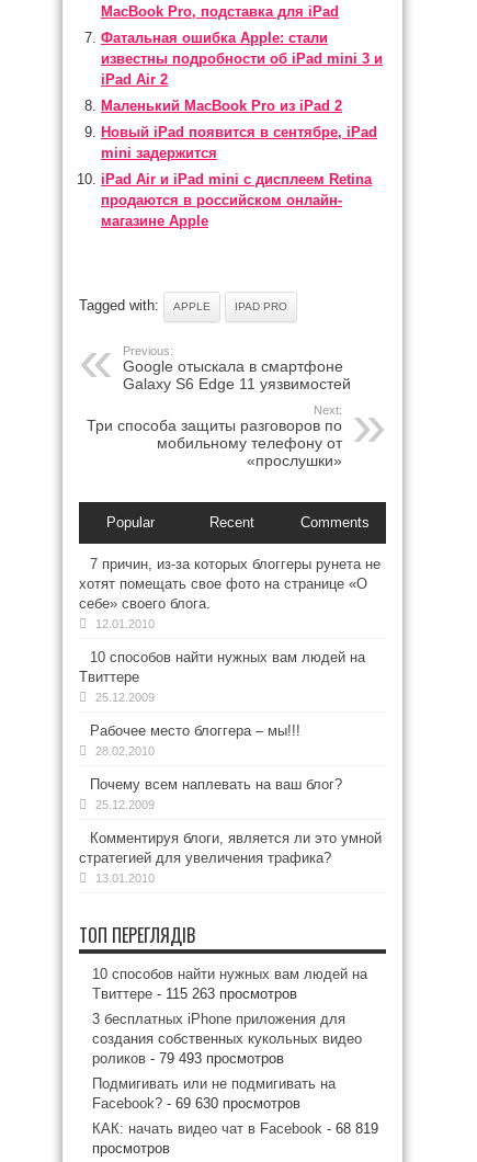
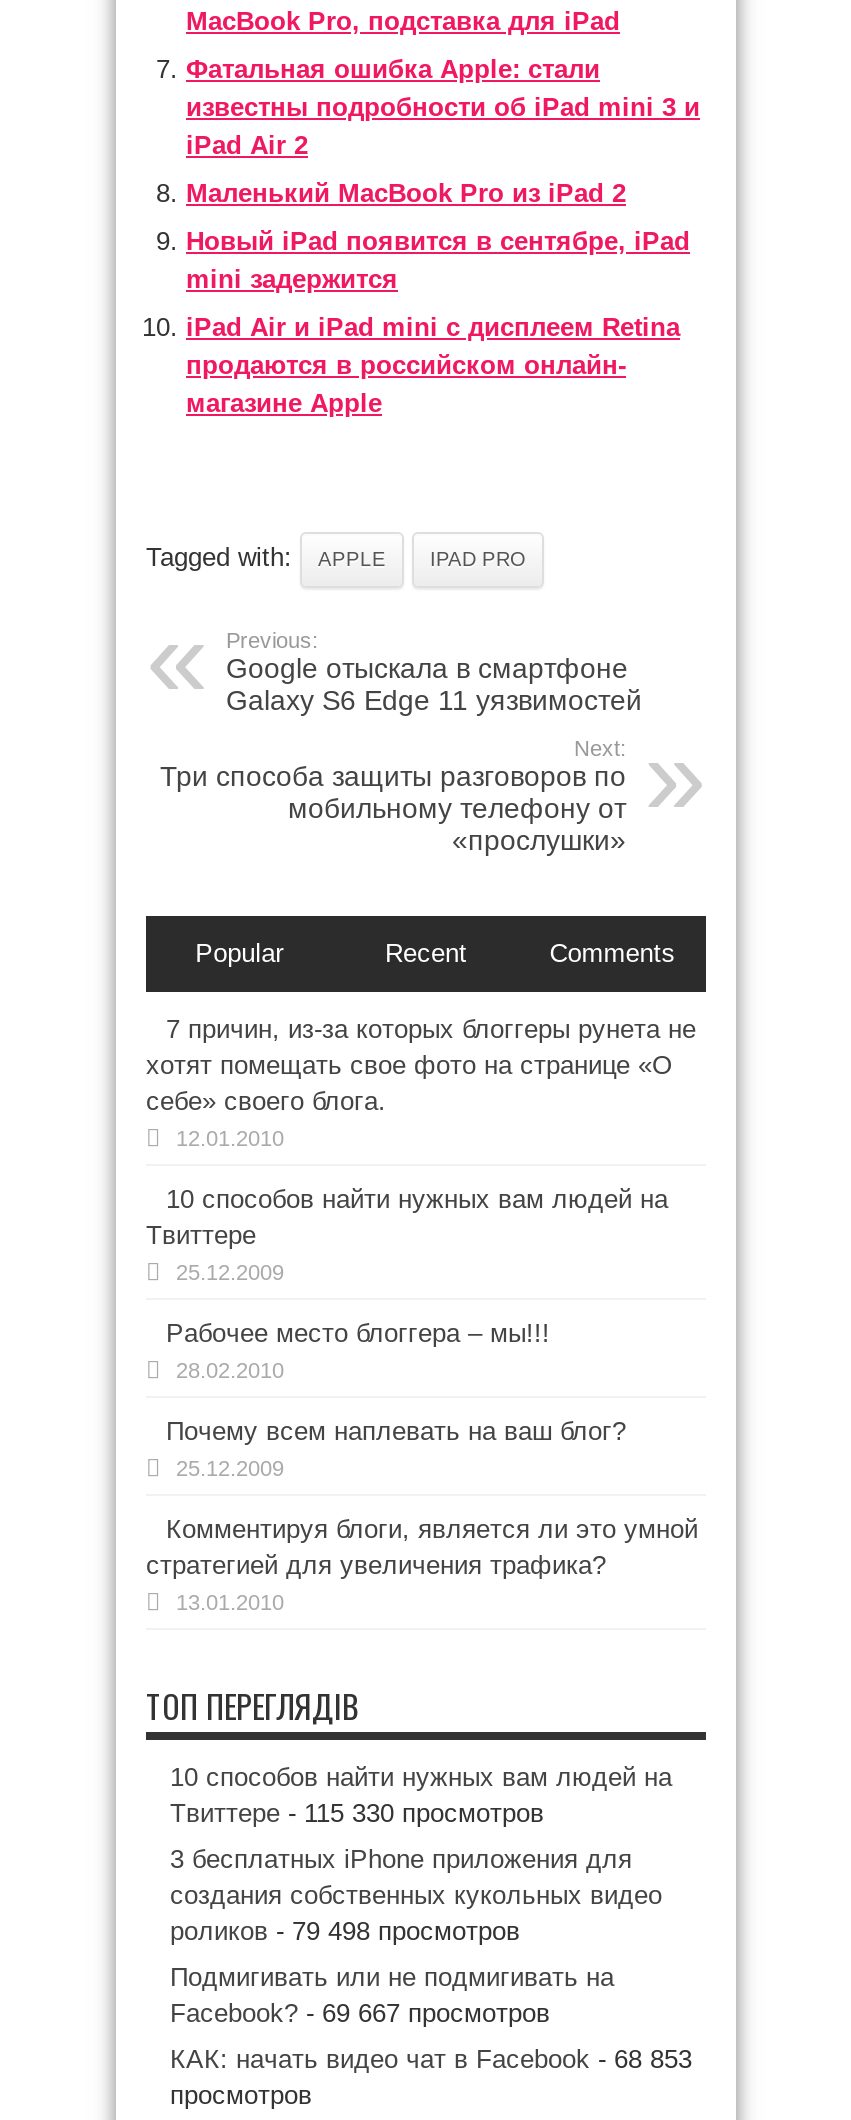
[92,986,297,1002] Tвиттере - 115 263 просмотров -> [170,1798,544,1828] Tвиттере - 115 330 просмотров
[92,1050,284,1067] роликов - 79 493 просмотров -> [170,1916,520,1946] роликов - 79 498 просмотров
[92,1095,300,1112] Facebook? - 69 630 просмотров -> [170,1998,550,2028] Facebook? - 69 667 просмотров
[92,1120,378,1137] КАК: начать видео чат в Facebook - 68 819 -> [170,2044,692,2074] КАК: начать видео чат в Facebook - 68 853

